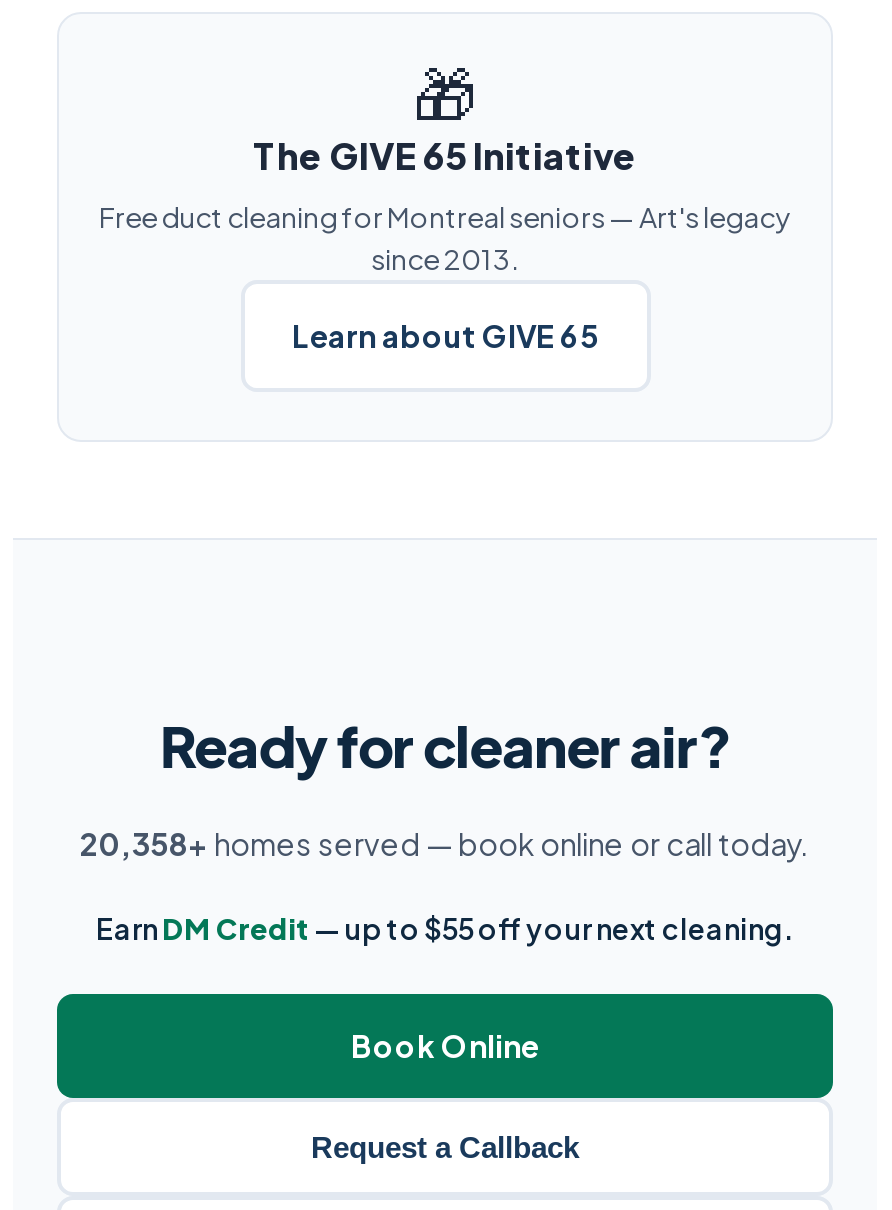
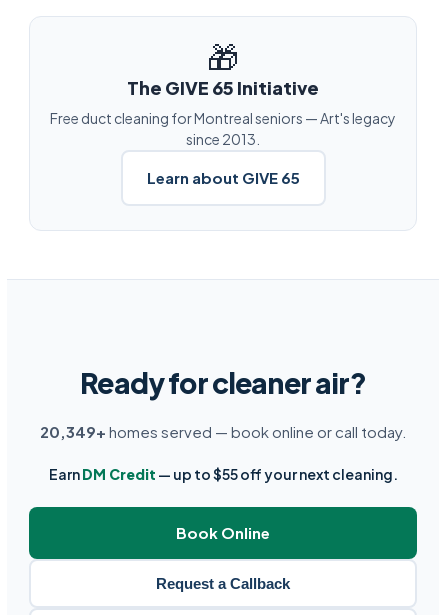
[80,825,810,863] 20,358+ homes served — book online or call today. -> [39,422,406,441] 20,349+ homes served — book online or call today.

